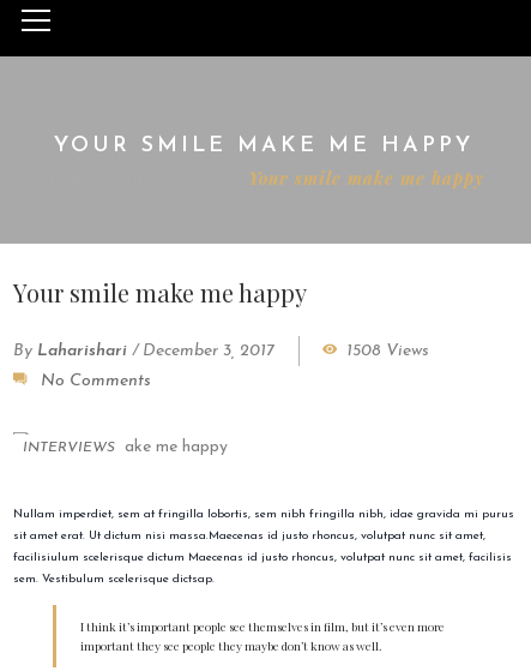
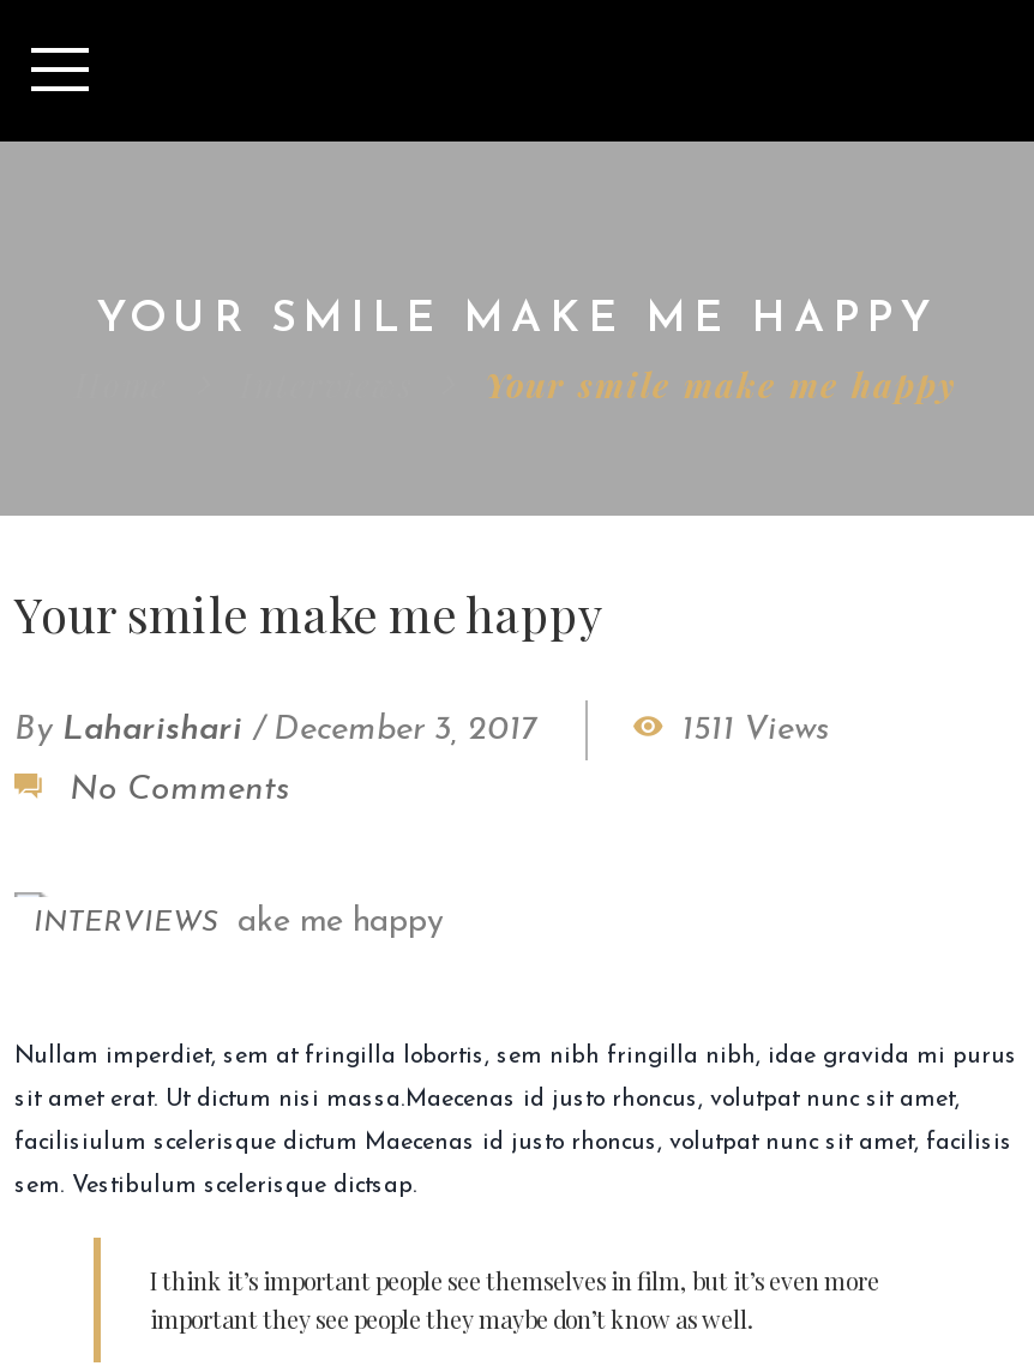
[346,342,429,360] 1508 Views -> [681,712,830,748] 1511 Views

